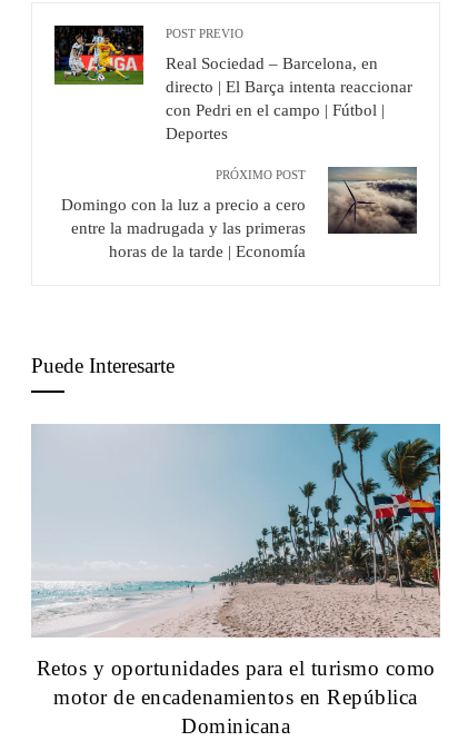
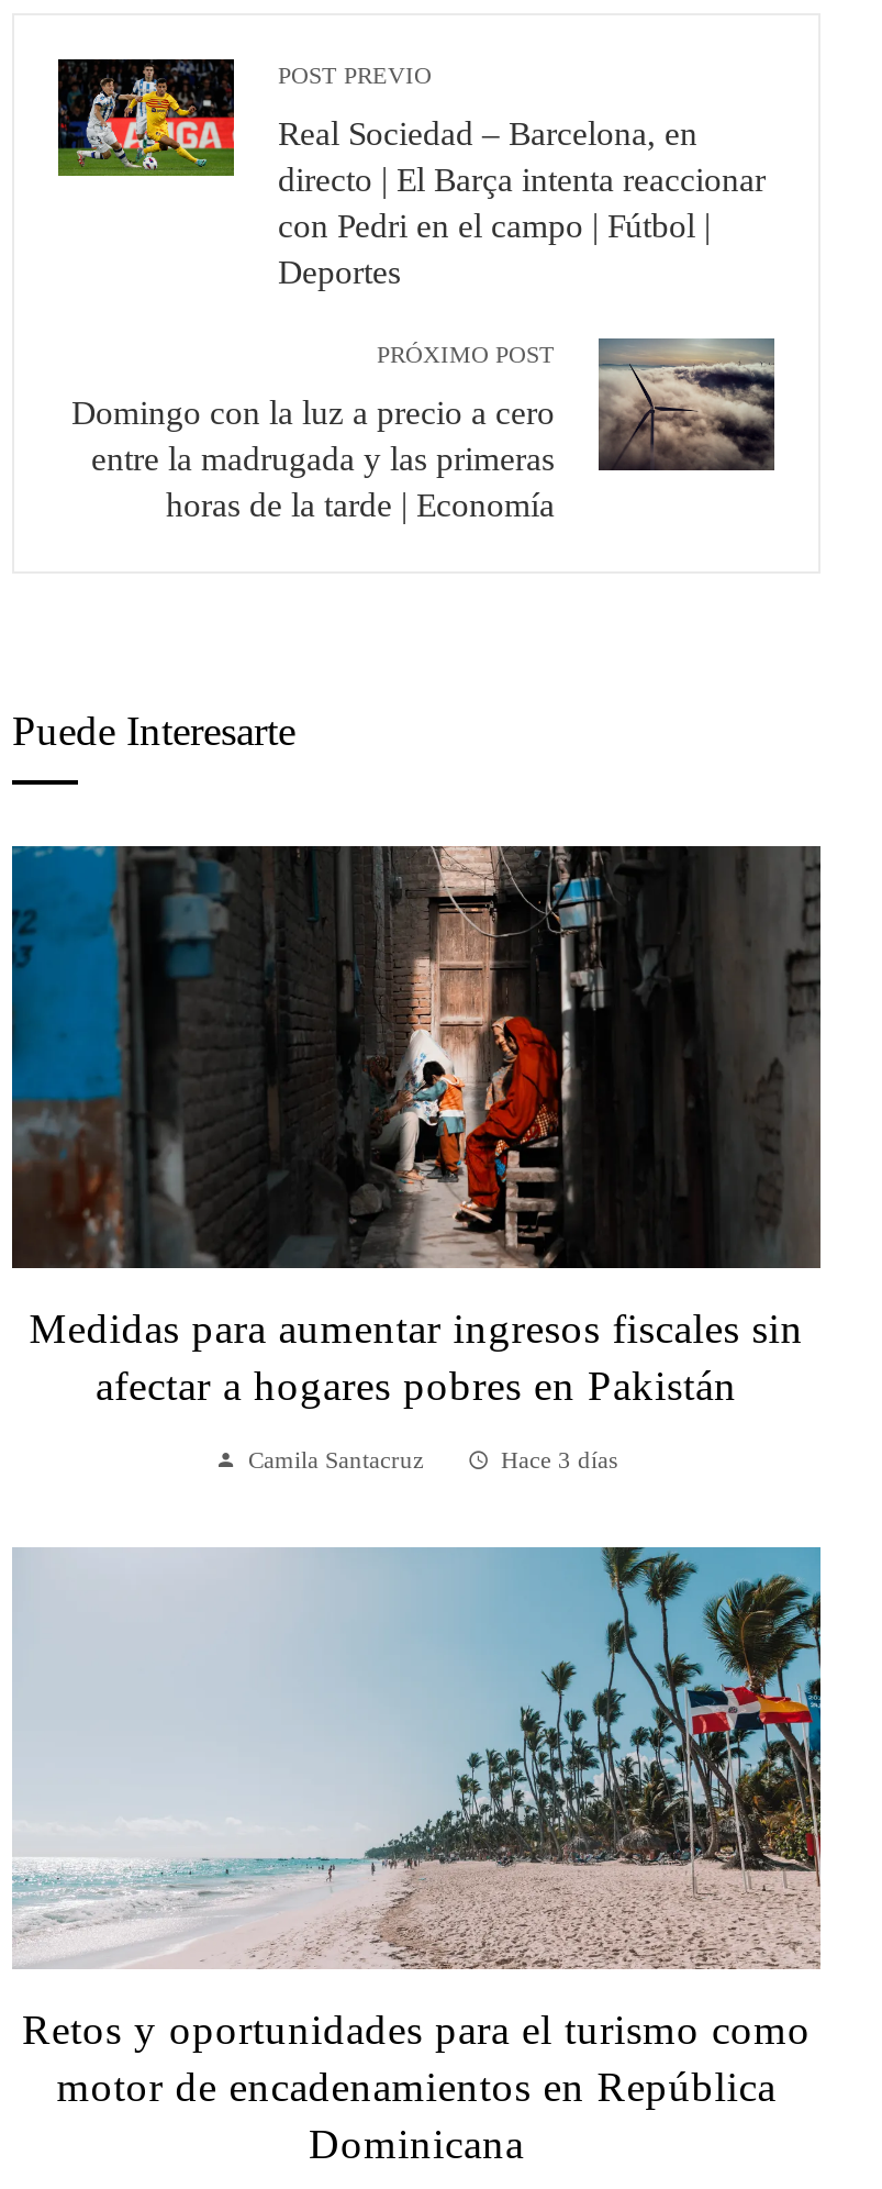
none -> [10,844,823,1472] [image] | Medidas para aumentar ingresos fiscales sin | afectar a hogares pobres en Pakistán | Camila Santacruz | Hace 3 días

